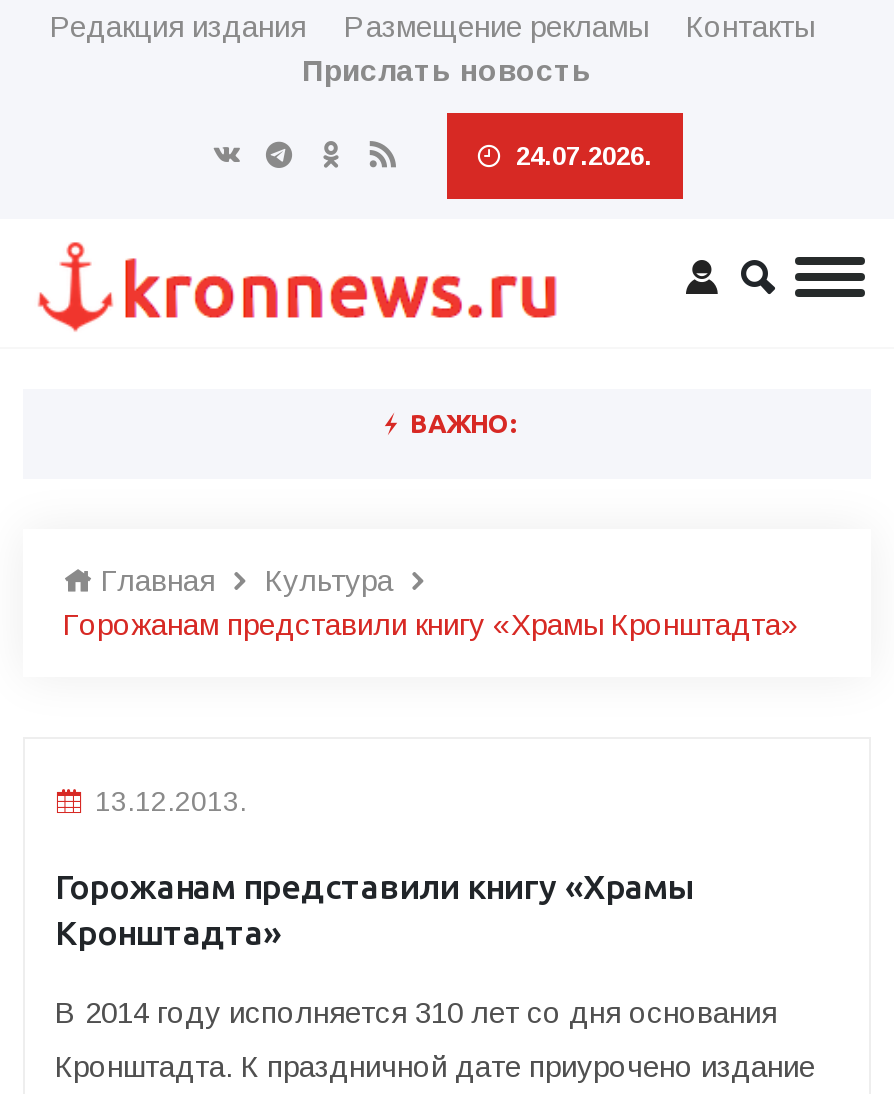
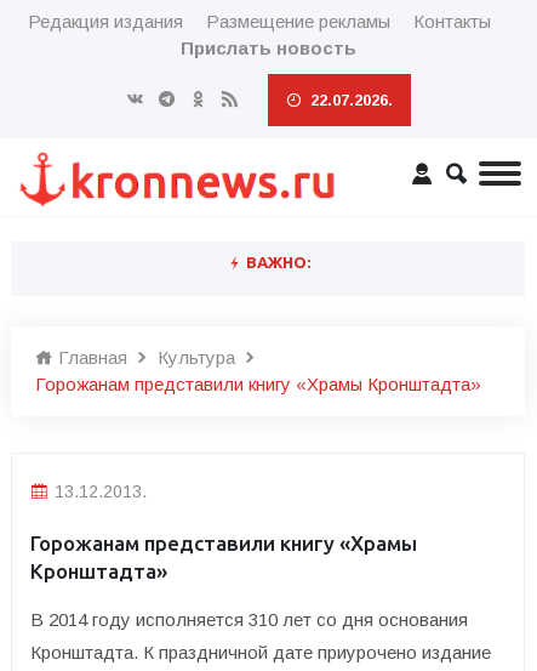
[508,141,652,171] 24.07.2026. -> [305,91,392,109] 22.07.2026.

